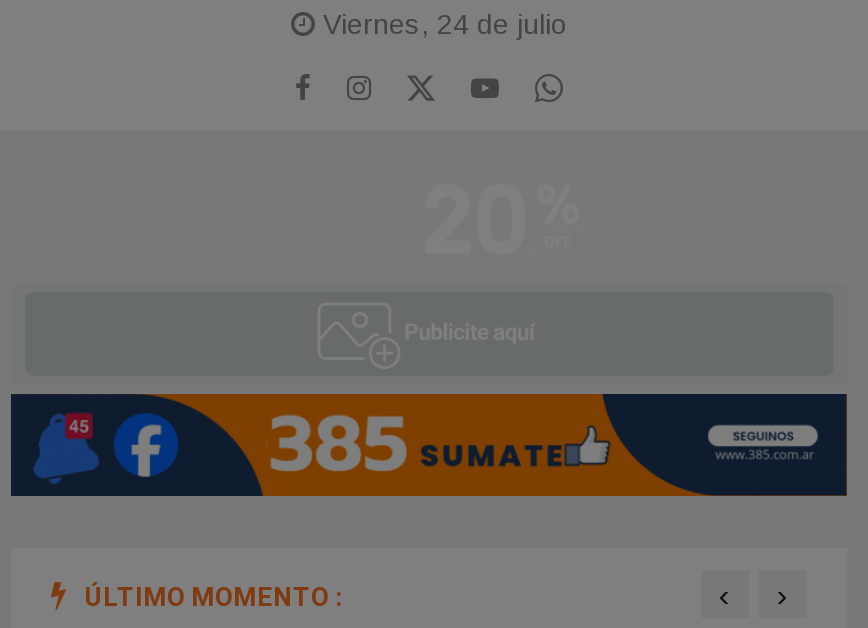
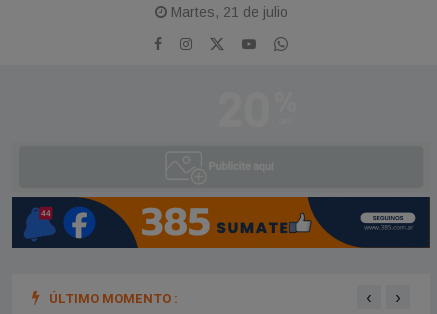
[315,8,567,40] Viernes, 24 de julio -> [166,4,287,20] Martes, 21 de julio

